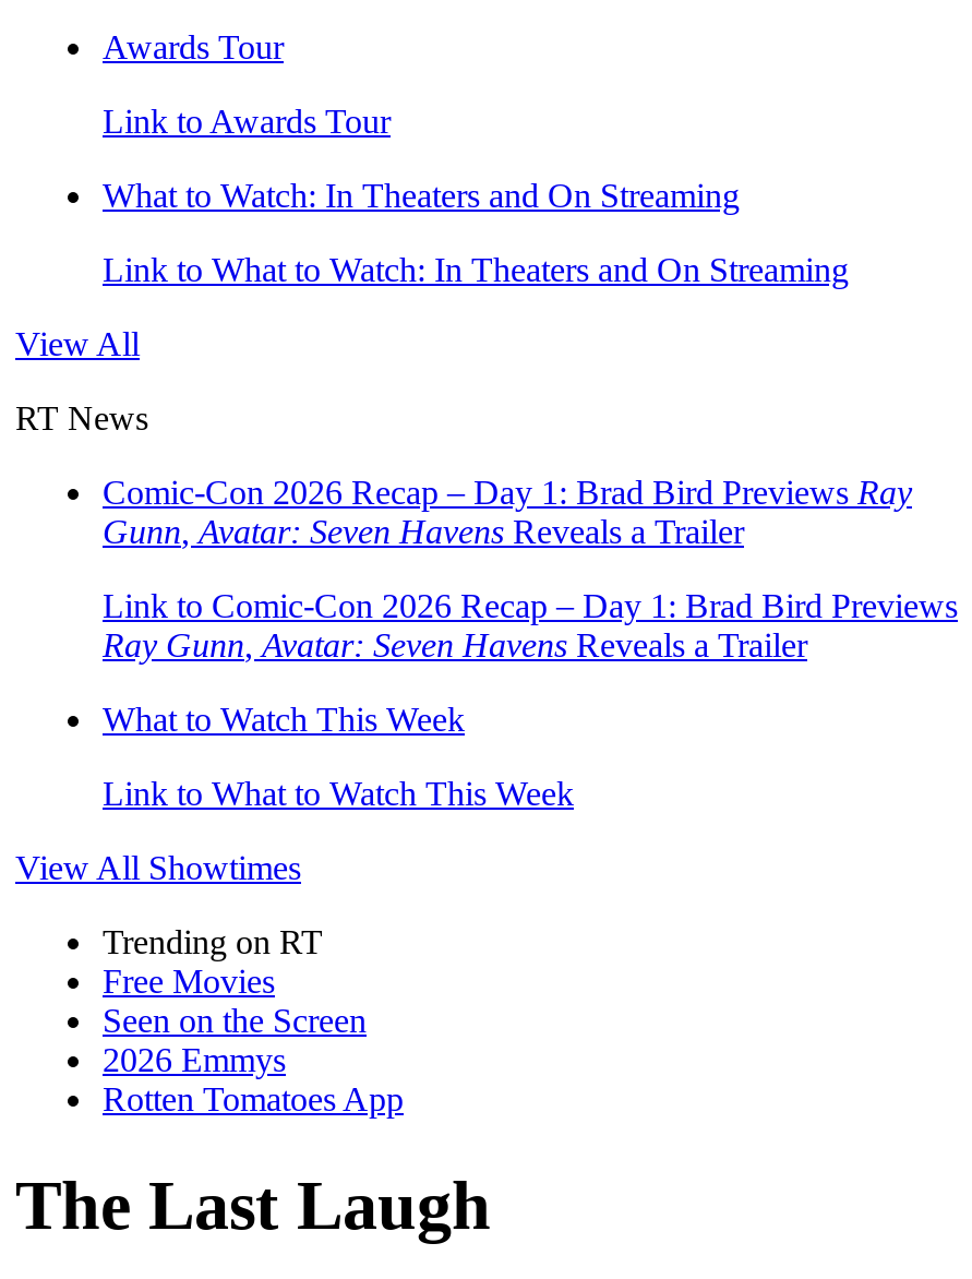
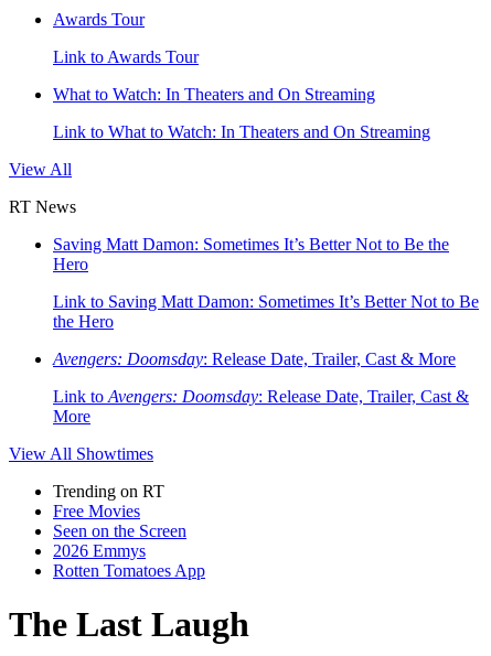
[103,474,912,550] Comic-Con 2026 Recap – Day 1: Brad Bird Previews Ray | Gunn, Avatar: Seven Havens Reveals a Trailer -> [53,235,449,273] Saving Matt Damon: Sometimes It’s Better Not to Be the | Hero
[103,587,958,664] Link to Comic-Con 2026 Recap – Day 1: Brad Bird Previews | Ray Gunn, Avatar: Seven Havens Reveals a Trailer -> [53,292,479,331] Link to Saving Matt Damon: Sometimes It’s Better Not to Be | the Hero
[103,701,465,738] What to Watch This Week -> [53,349,456,368] Avengers: Doomsday: Release Date, Trailer, Cast & More
[103,775,574,812] Link to What to Watch This Week -> [53,387,469,426] Link to Avengers: Doomsday: Release Date, Trailer, Cast & | More

